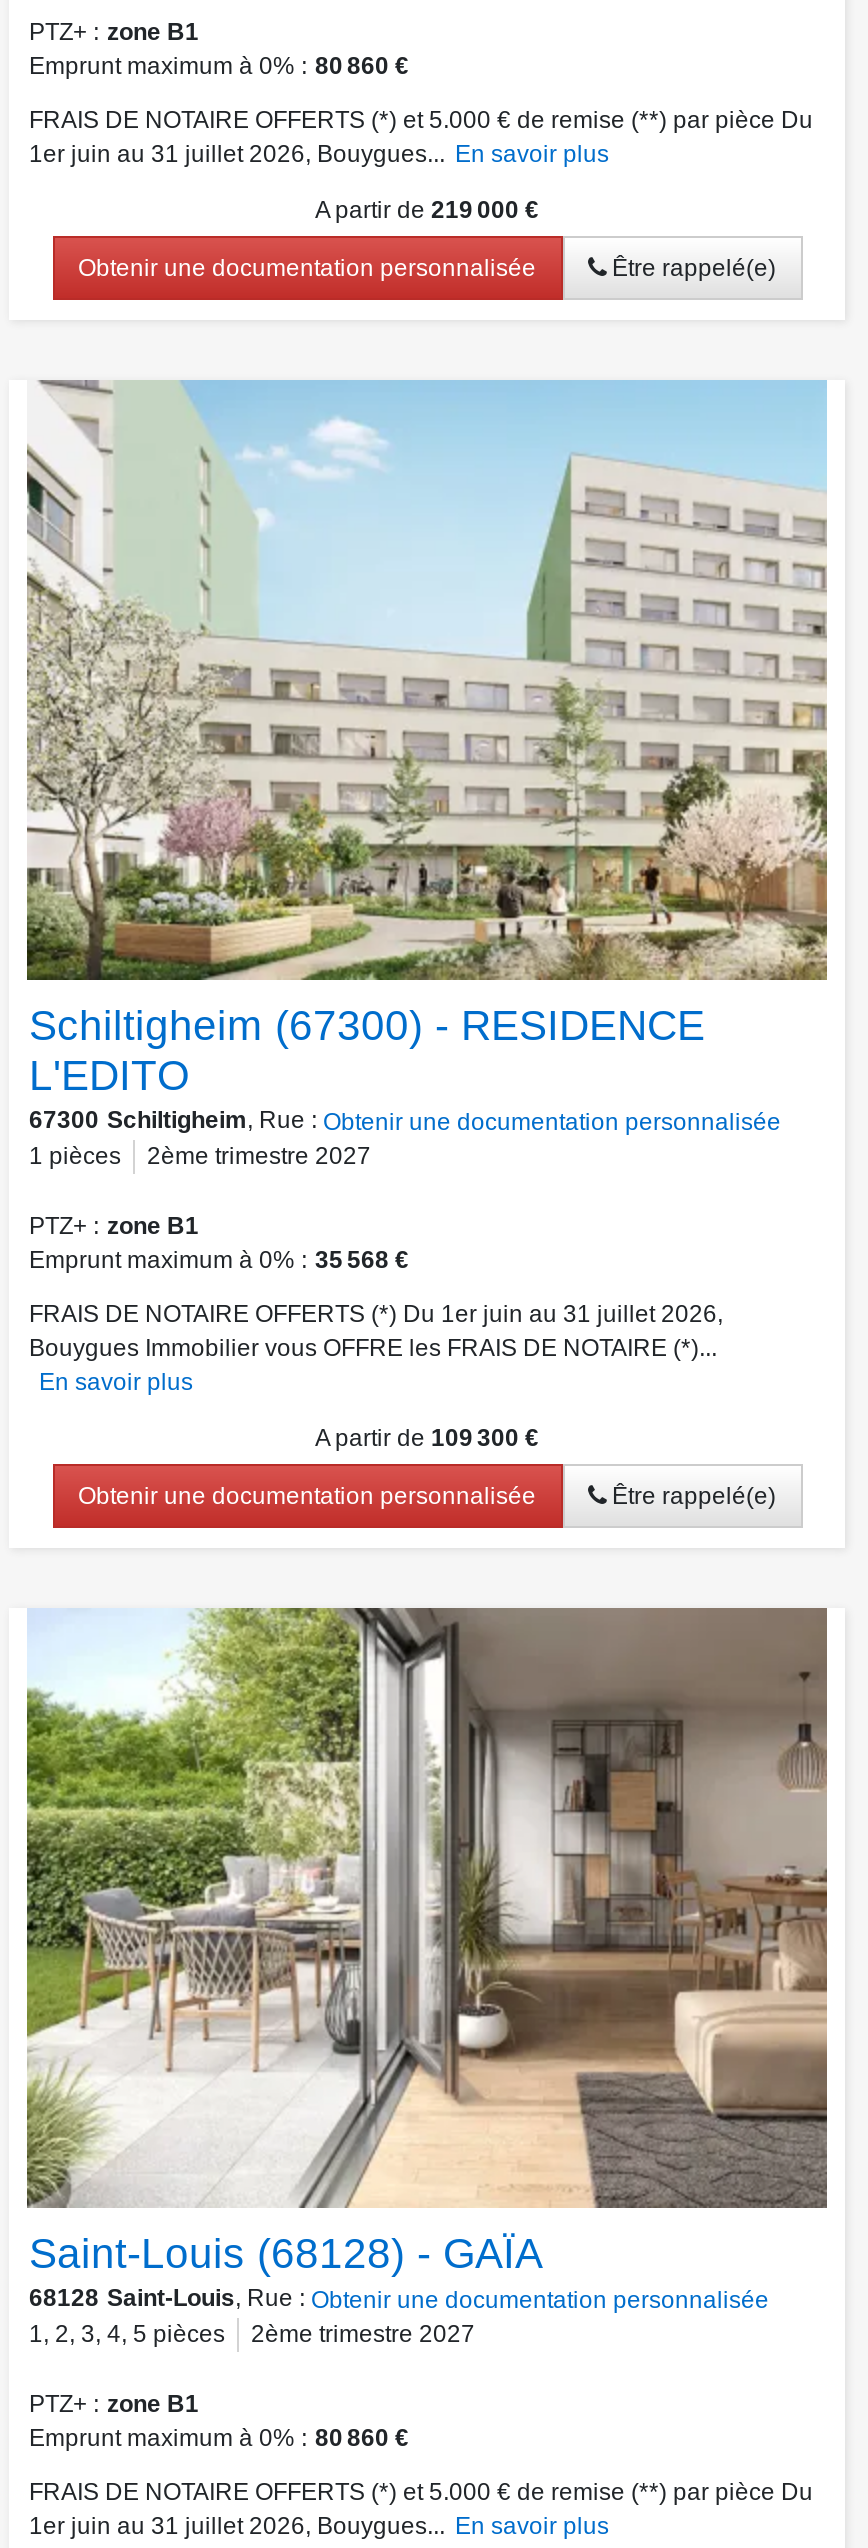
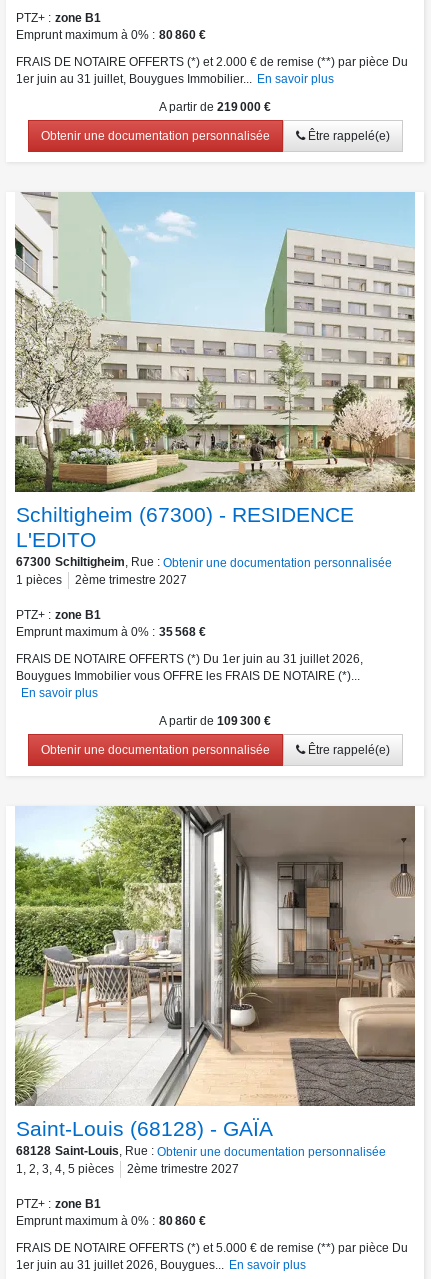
[29,105,813,133] FRAIS DE NOTAIRE OFFERTS (*) et 5.000 € de remise (**) par pièce Du -> [16,54,408,68] FRAIS DE NOTAIRE OFFERTS (*) et 2.000 € de remise (**) par pièce Du
[29,139,609,167] 1er juin au 31 juillet 2026, Bouygues... En savoir plus -> [16,71,334,85] 1er juin au 31 juillet, Bouygues Immobilier... En savoir plus

